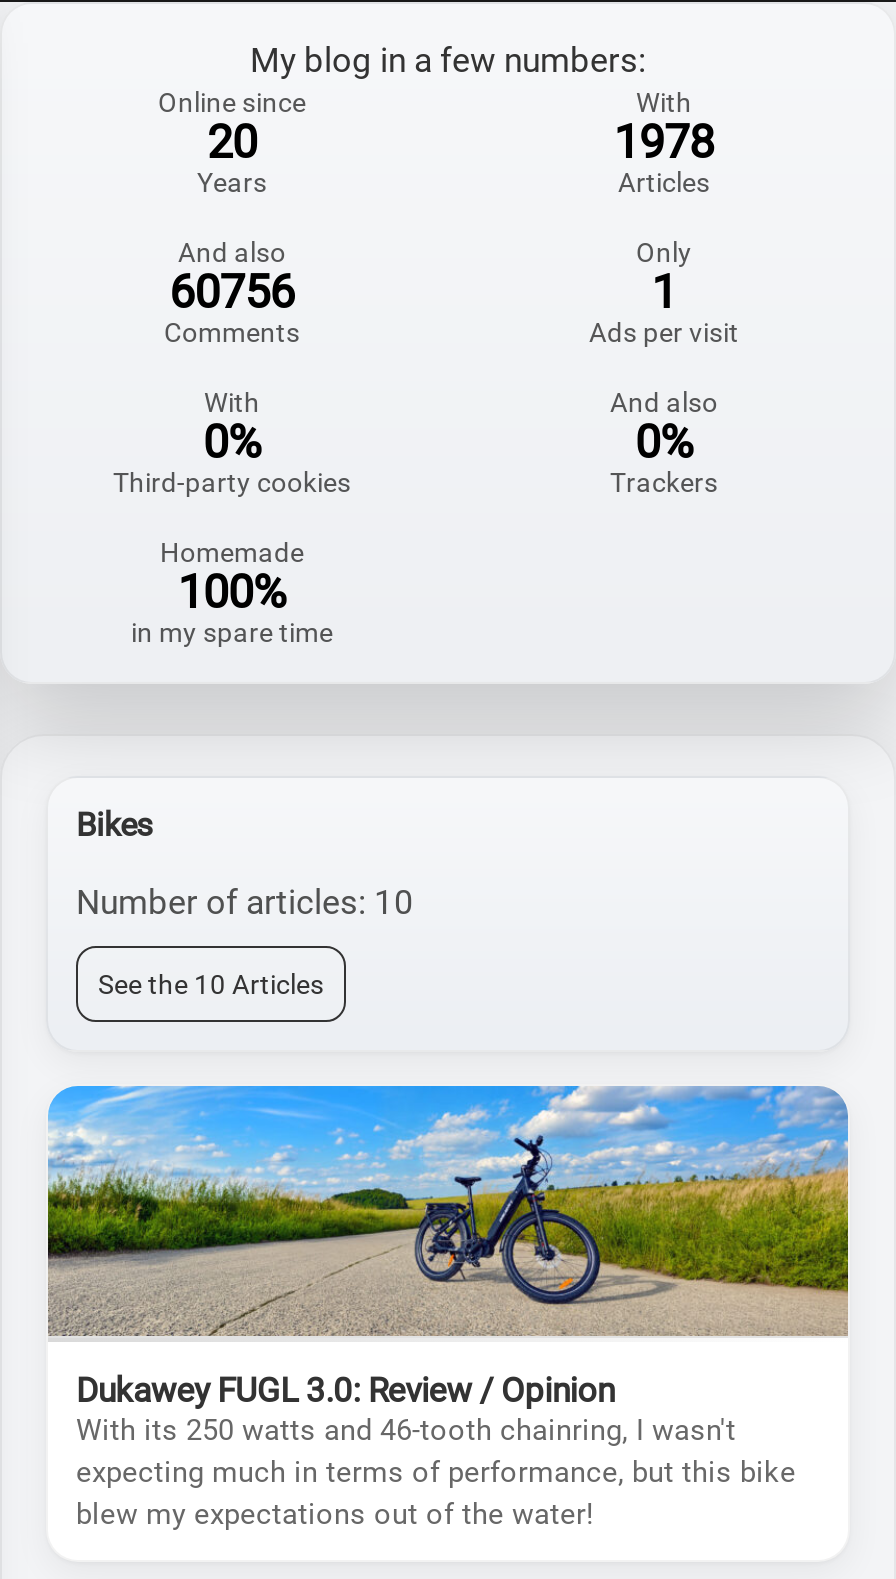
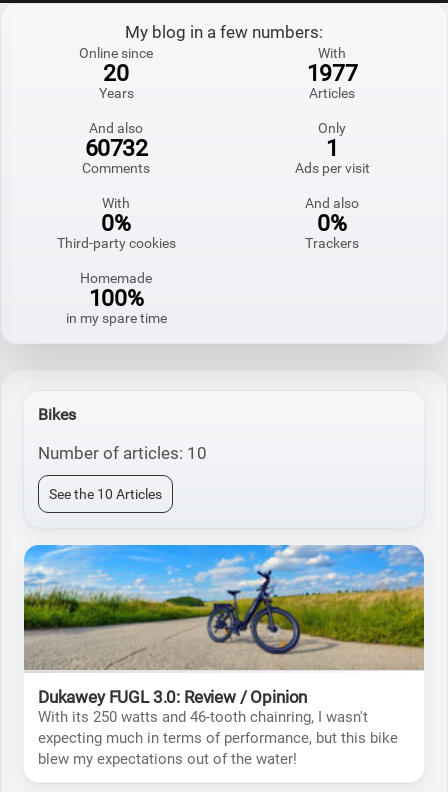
[614,114,714,170] 1978 -> [307,59,357,87] 1977
[169,264,295,320] 60756 -> [85,134,147,162] 60732

